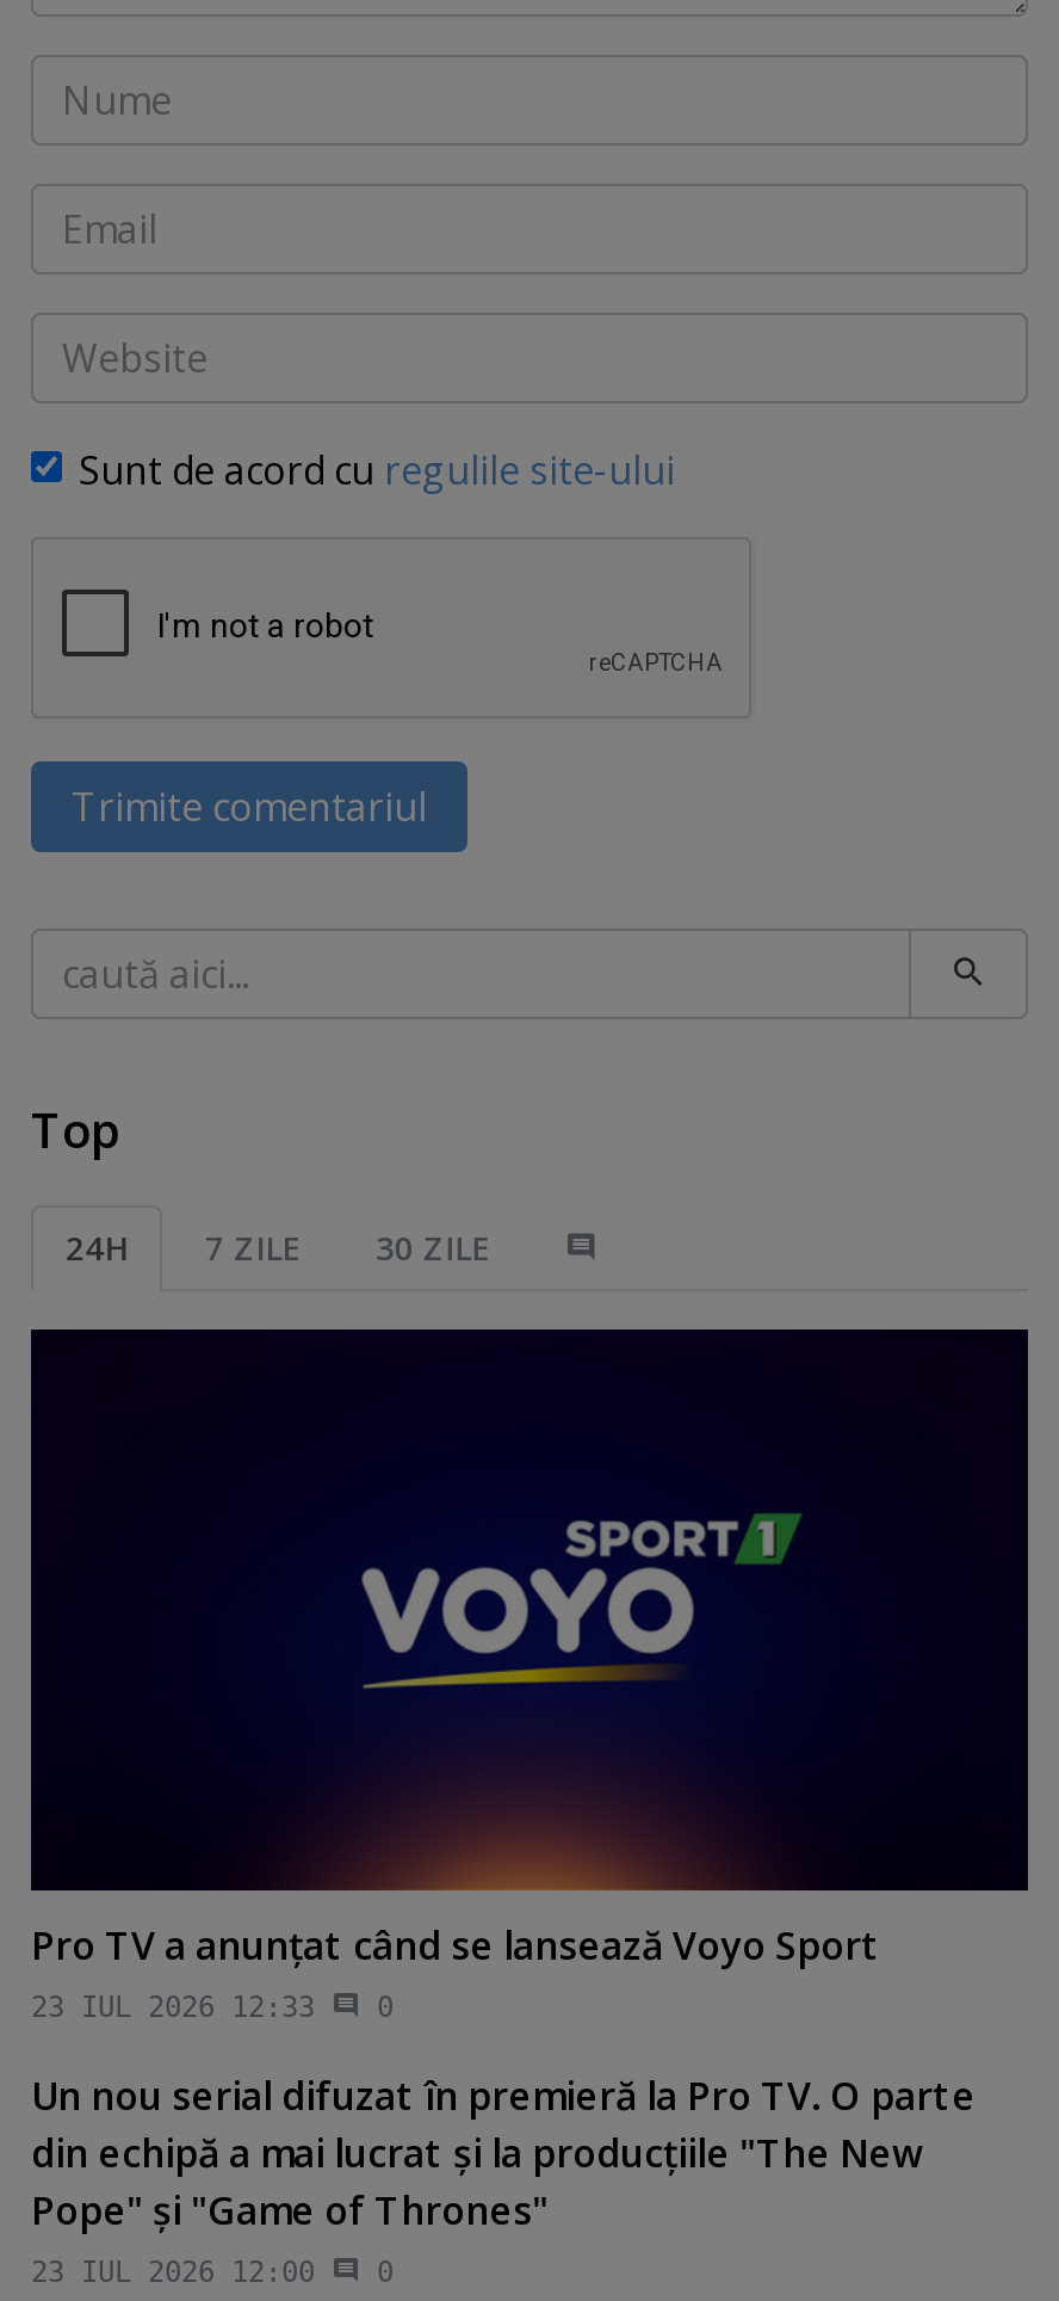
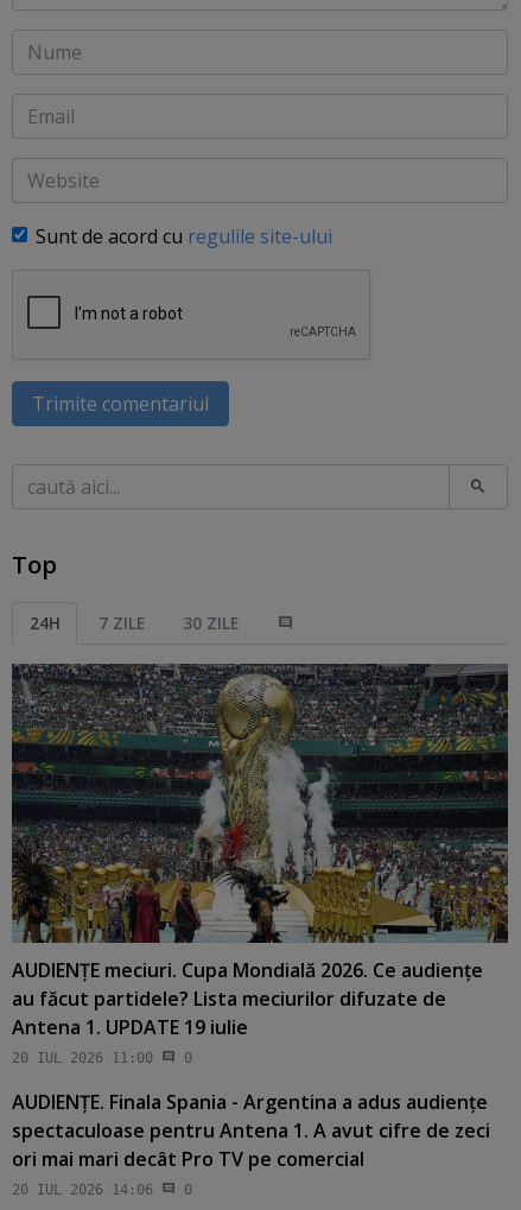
[29,1327,1030,2024] [image] | Pro TV a anunţat când se lansează Voyo Sport | 23 IUL 2026 12:33 -> [11,663,509,1066] [image] | AUDIENŢE meciuri. Cupa Mondială 2026. Ce audienţe | au făcut partidele? Lista meciurilor difuzate de | Antena 1. UPDATE 19 iulie | 20 IUL 2026 11:00
[31,2069,976,2290] Un nou serial difuzat în premieră la Pro TV. O parte | din echipă a mai lucrat şi la producţiile "The New | Pope" şi "Game of Thrones" | 23 IUL 2026 12:00 -> [12,1089,490,1198] AUDIENŢE. Finala Spania - Argentina a adus audienţe | spectaculoase pentru Antena 1. A avut cifre de zeci | ori mai mari decât Pro TV pe comercial | 20 IUL 2026 14:06

